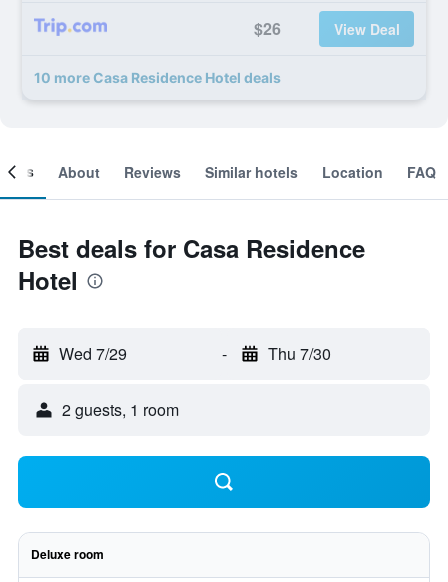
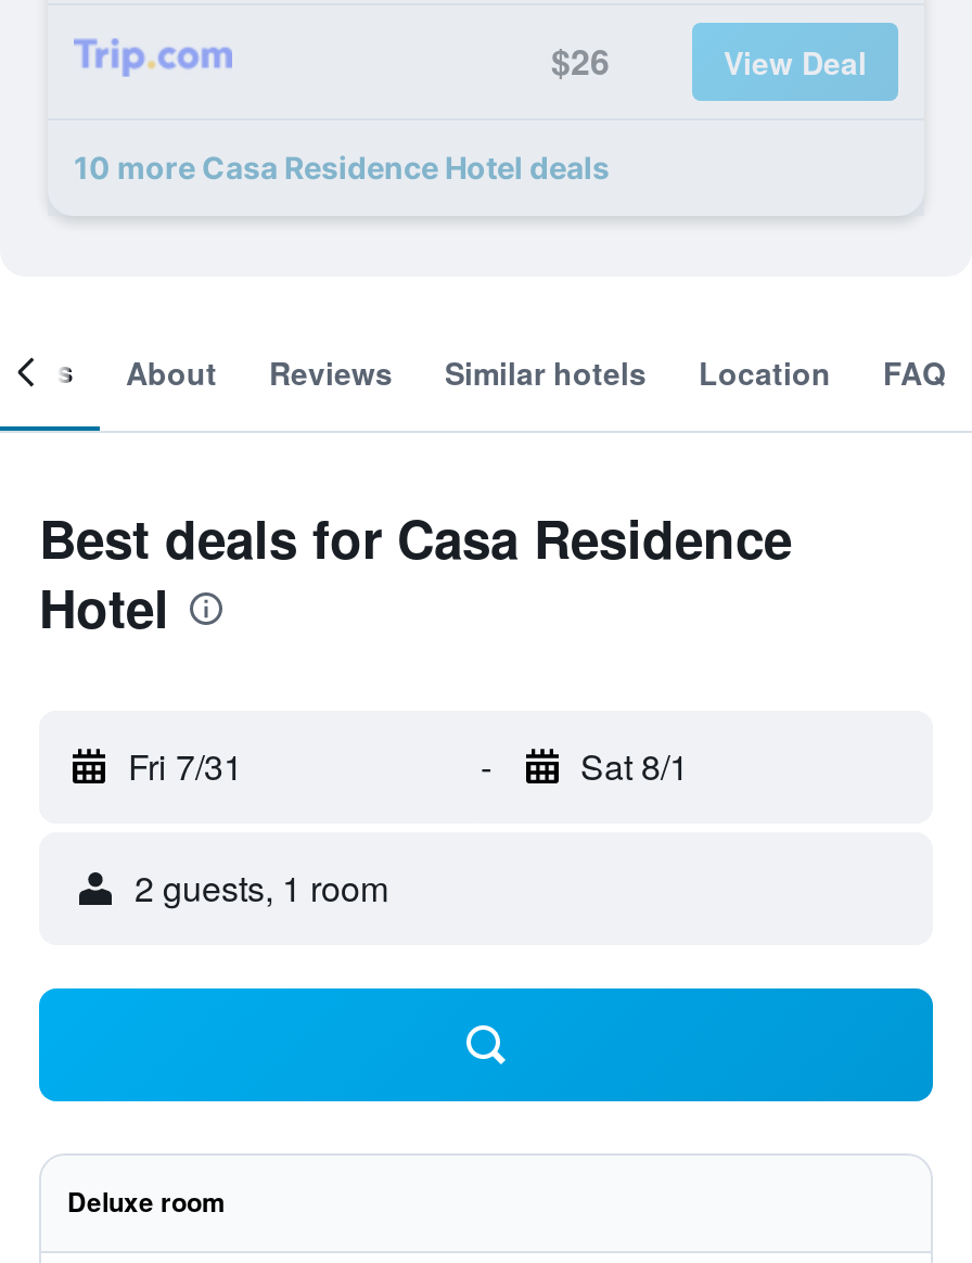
[59,342,127,365] Wed 7/29 -> [128,741,243,791] Fri 7/31
[267,342,330,365] Thu 7/30 -> [580,741,689,791] Sat 8/1

